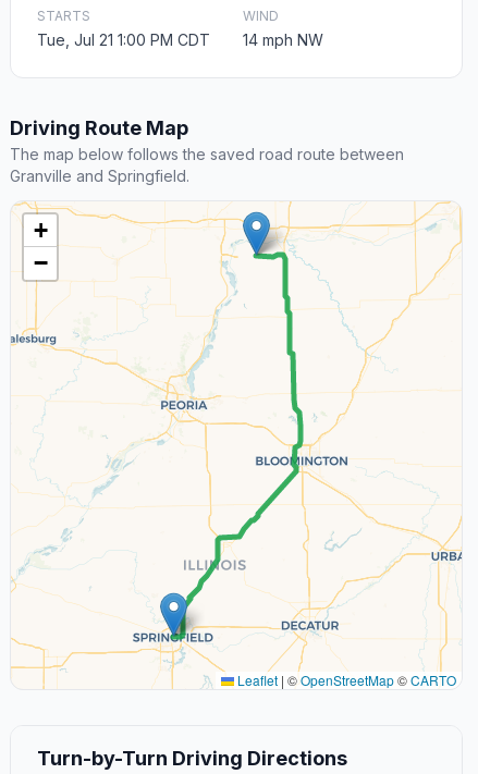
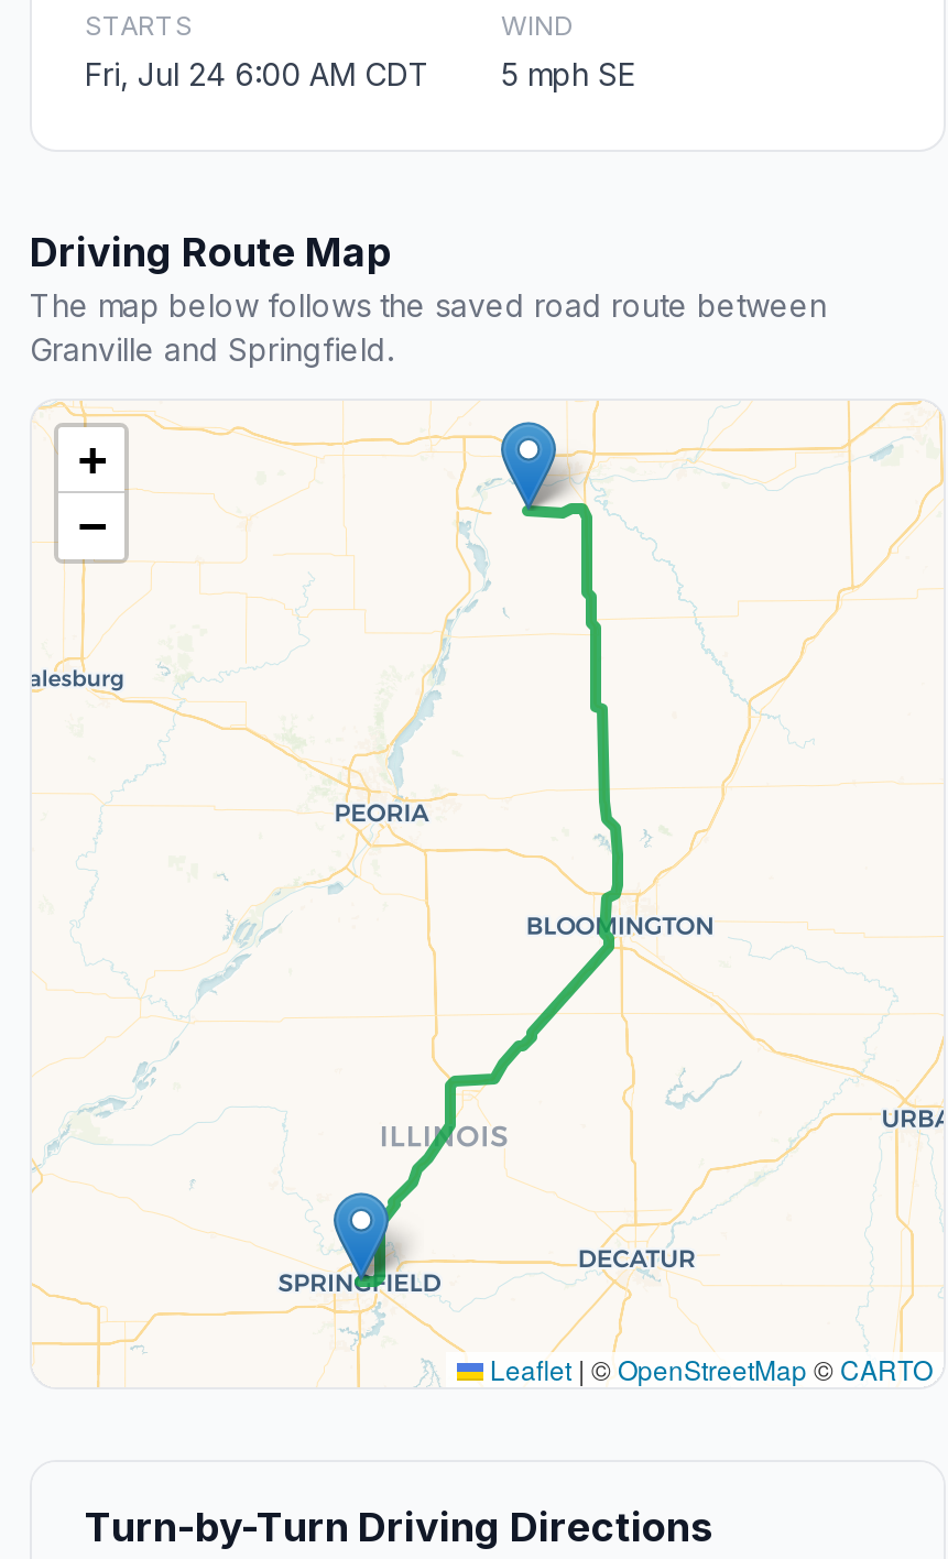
[37,31,210,49] Tue, Jul 21 1:00 PM CDT -> [85,55,431,93] Fri, Jul 24 6:00 AM CDT
[243,31,323,49] 14 mph NW -> [501,55,635,93] 5 mph SE

